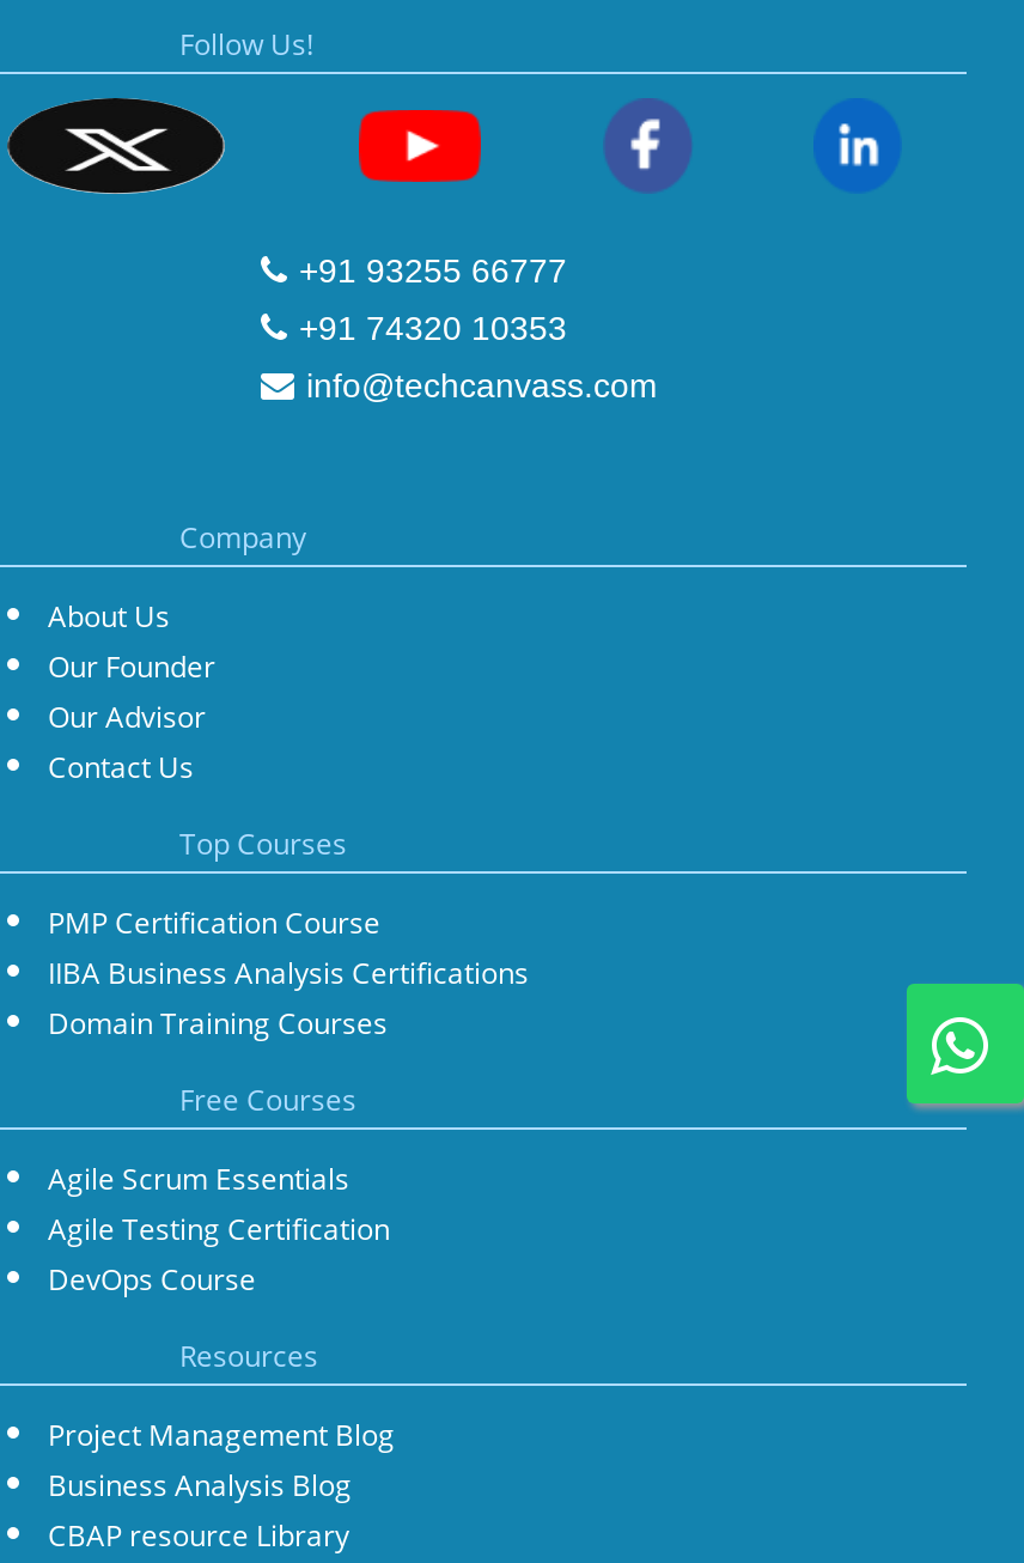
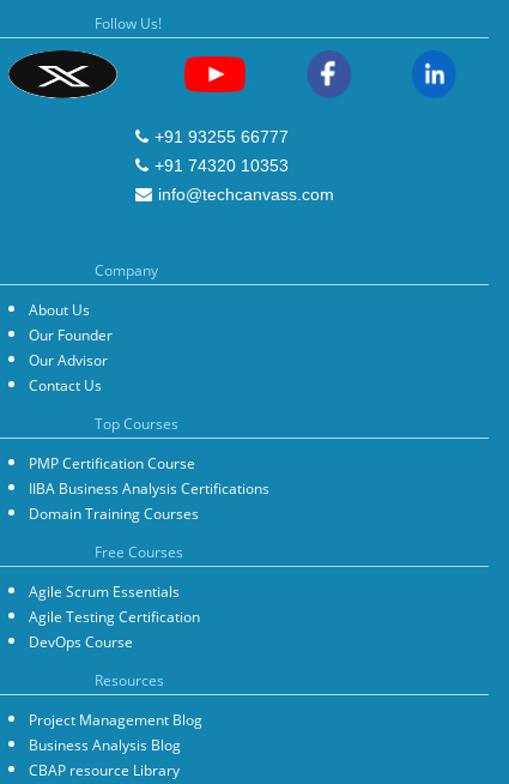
[904,981,1017,1113] [image] -> none

